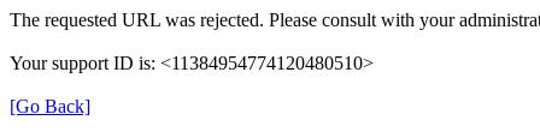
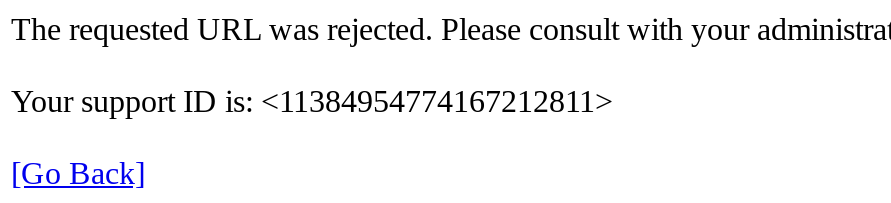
[10,53,374,73] Your support ID is: <11384954774120480510> -> [11,84,613,118] Your support ID is: <11384954774167212811>

